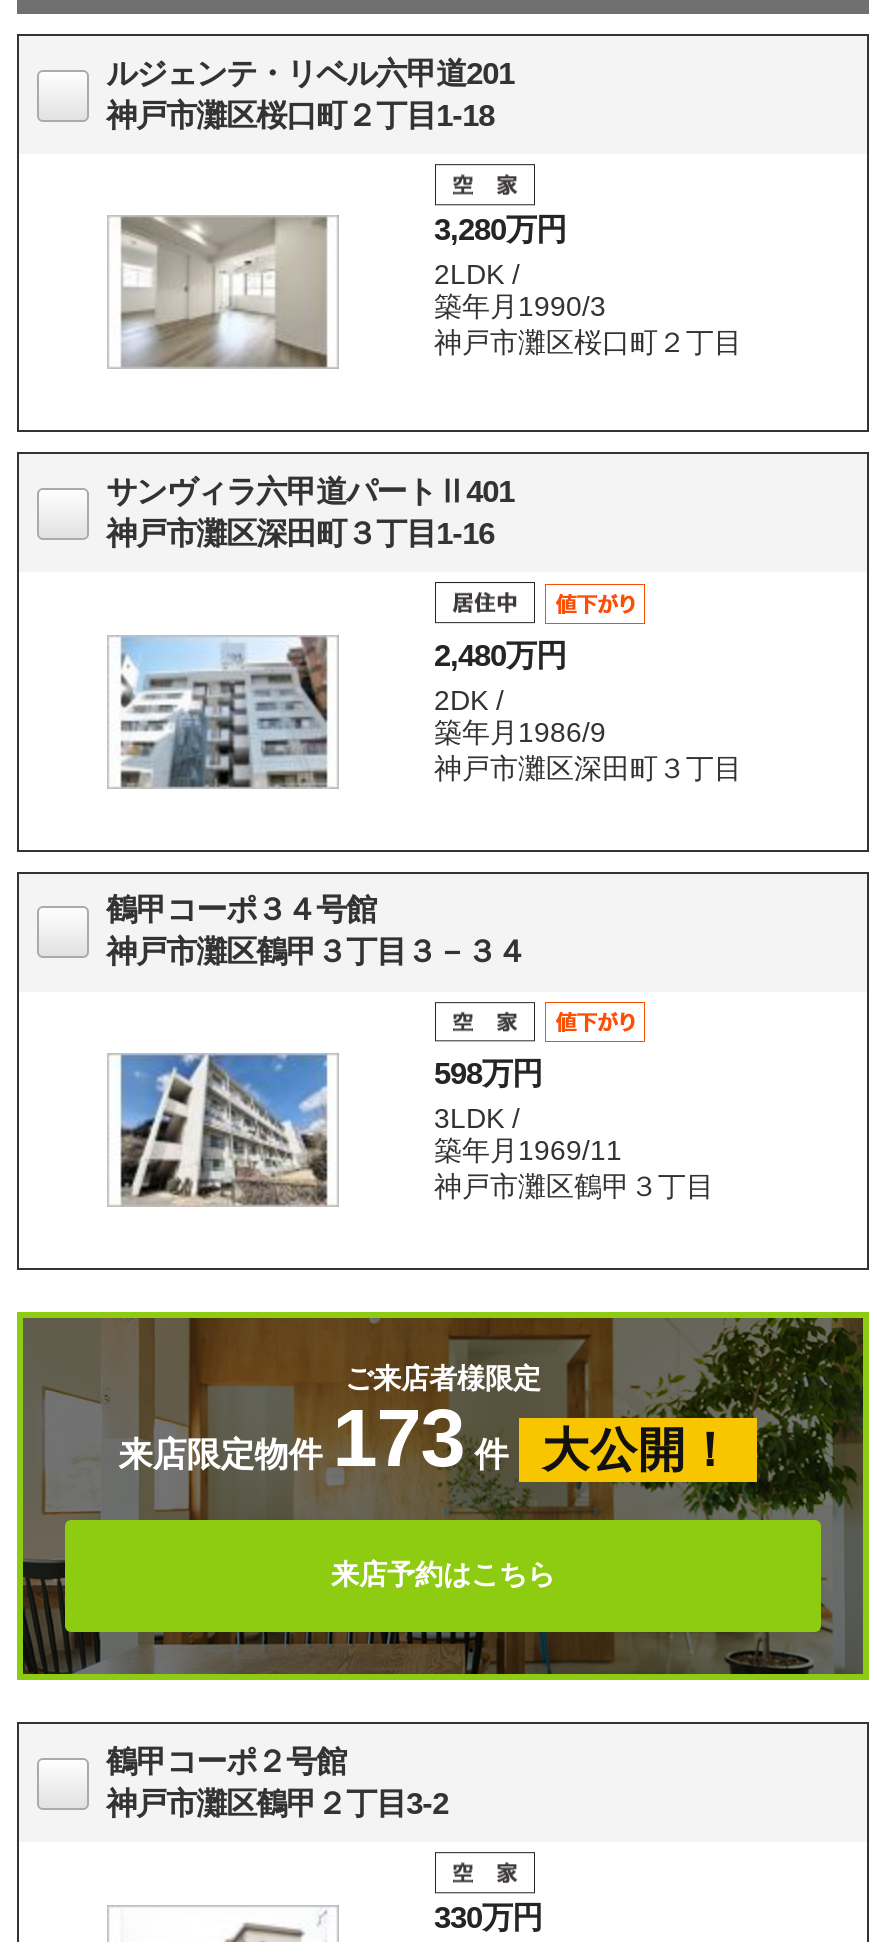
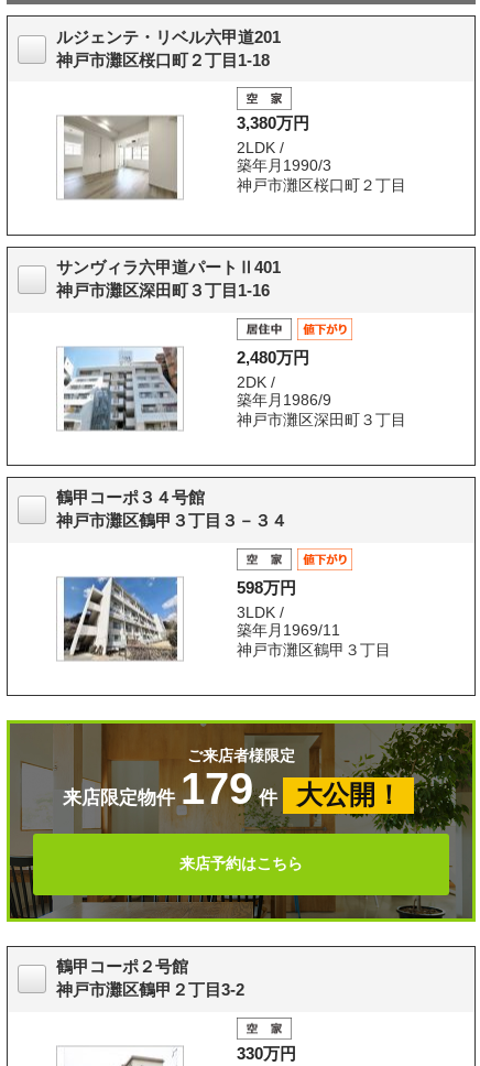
[434,212,566,246] 3,280万円 -> [236,114,309,132] 3,380万円
[119,1392,509,1484] 来店限定物件 173 件 -> [63,763,277,814] 来店限定物件 179 件

